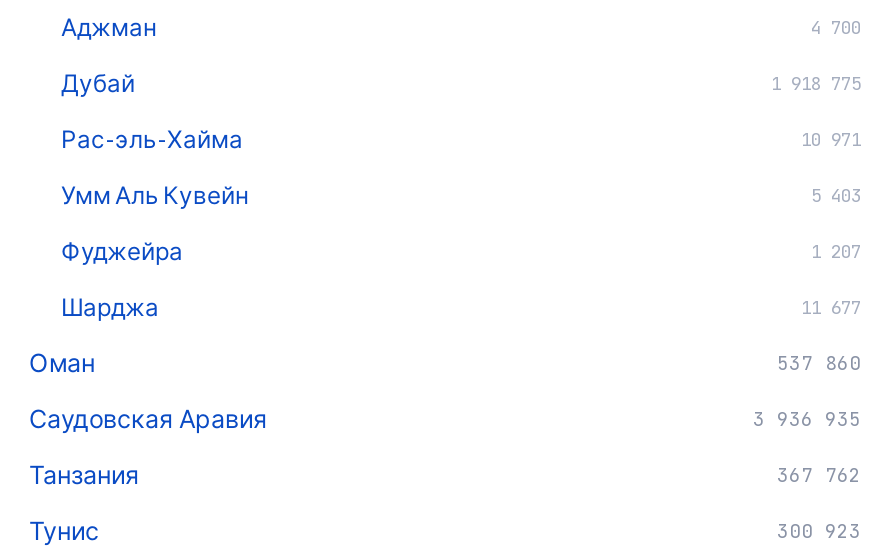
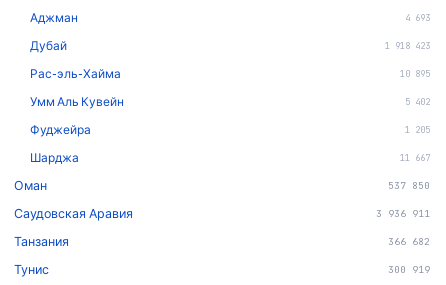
[811,15,861,39] 4 700 -> [405,11,430,23] 4 693
[771,71,861,95] 1 918 775 -> [385,39,430,51] 1 918 423
[801,127,861,151] 10 971 -> [400,67,430,79] 10 895
[811,183,861,207] 5 403 -> [405,95,430,107] 5 402
[811,239,861,263] 1 207 -> [405,123,430,135] 1 205
[801,295,861,319] 11 677 -> [400,151,430,163] 11 667
[777,350,861,376] 537 860 -> [388,179,430,192] 537 850
[753,406,861,432] 3 936 935 -> [376,207,430,220] 3 936 911
[777,462,861,488] 367 762 -> [388,235,430,248] 366 682
[777,518,861,544] 300 923 -> [388,263,430,276] 300 919

